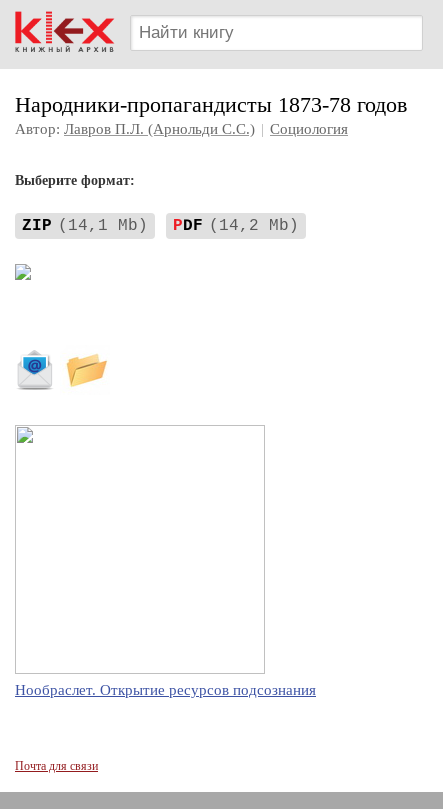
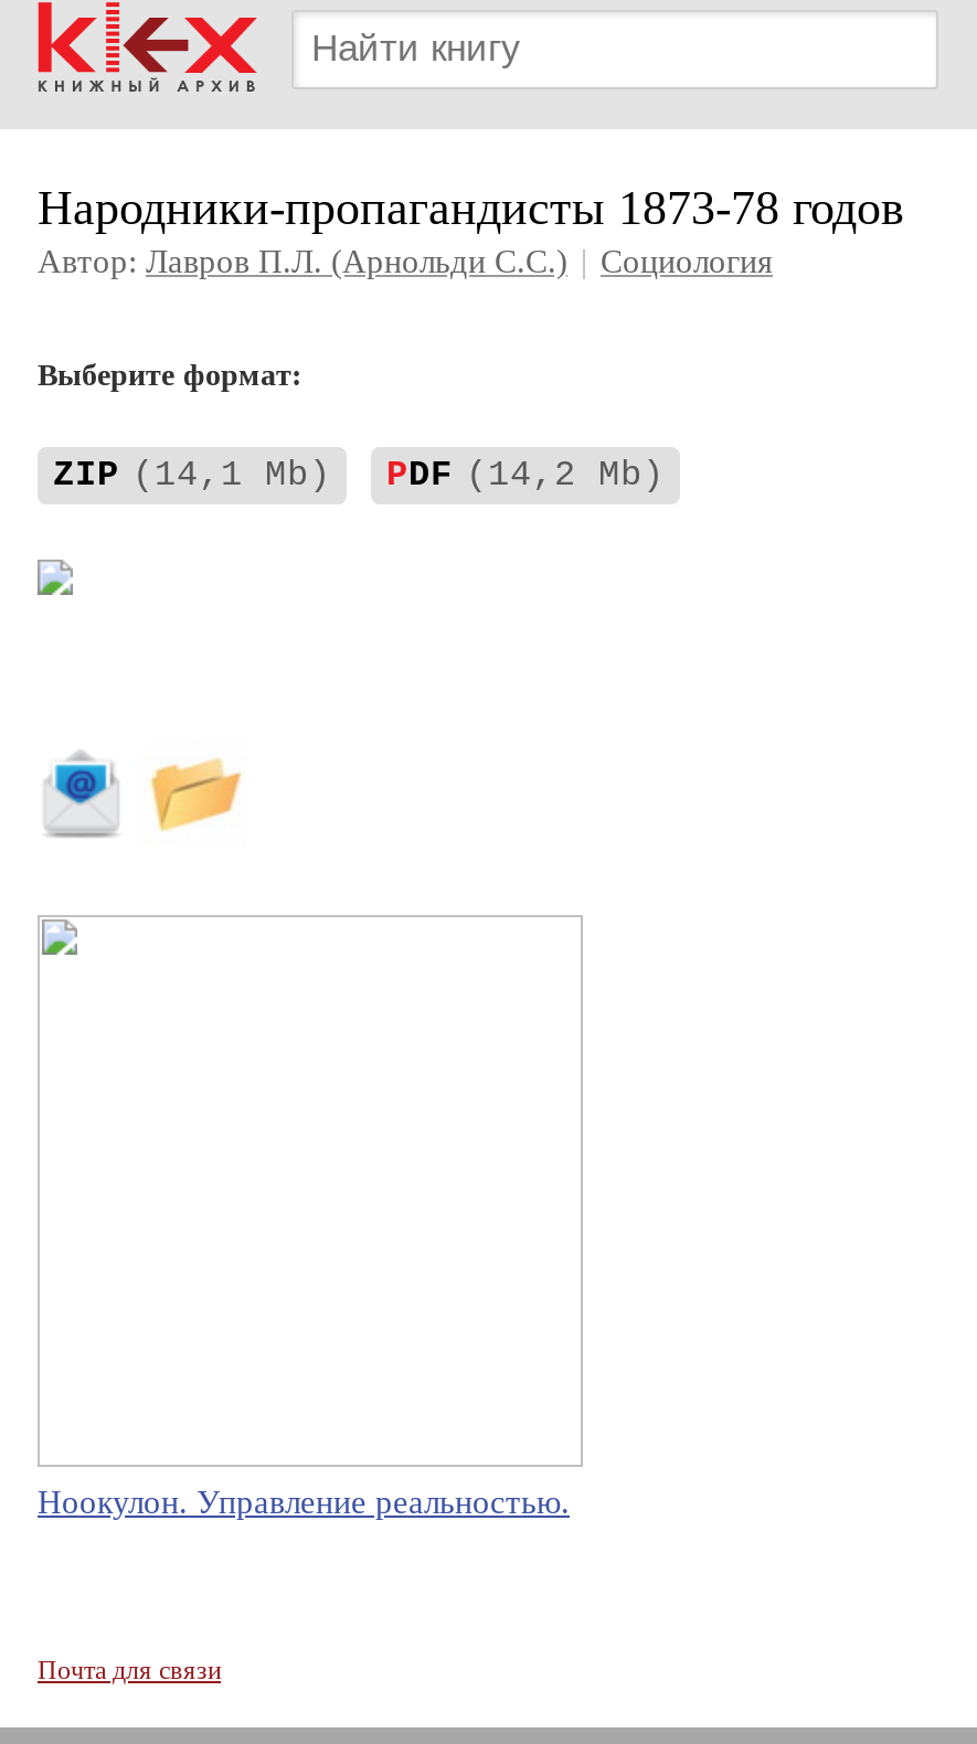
[15,682,316,698] Нообраслет. Открытие ресурсов подсознания -> [38,1485,570,1520] Ноокулон. Управление реальностью.

